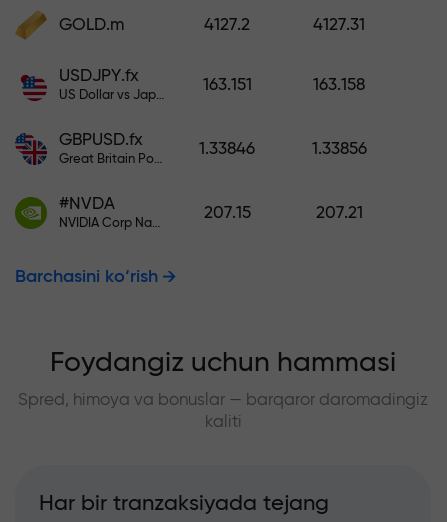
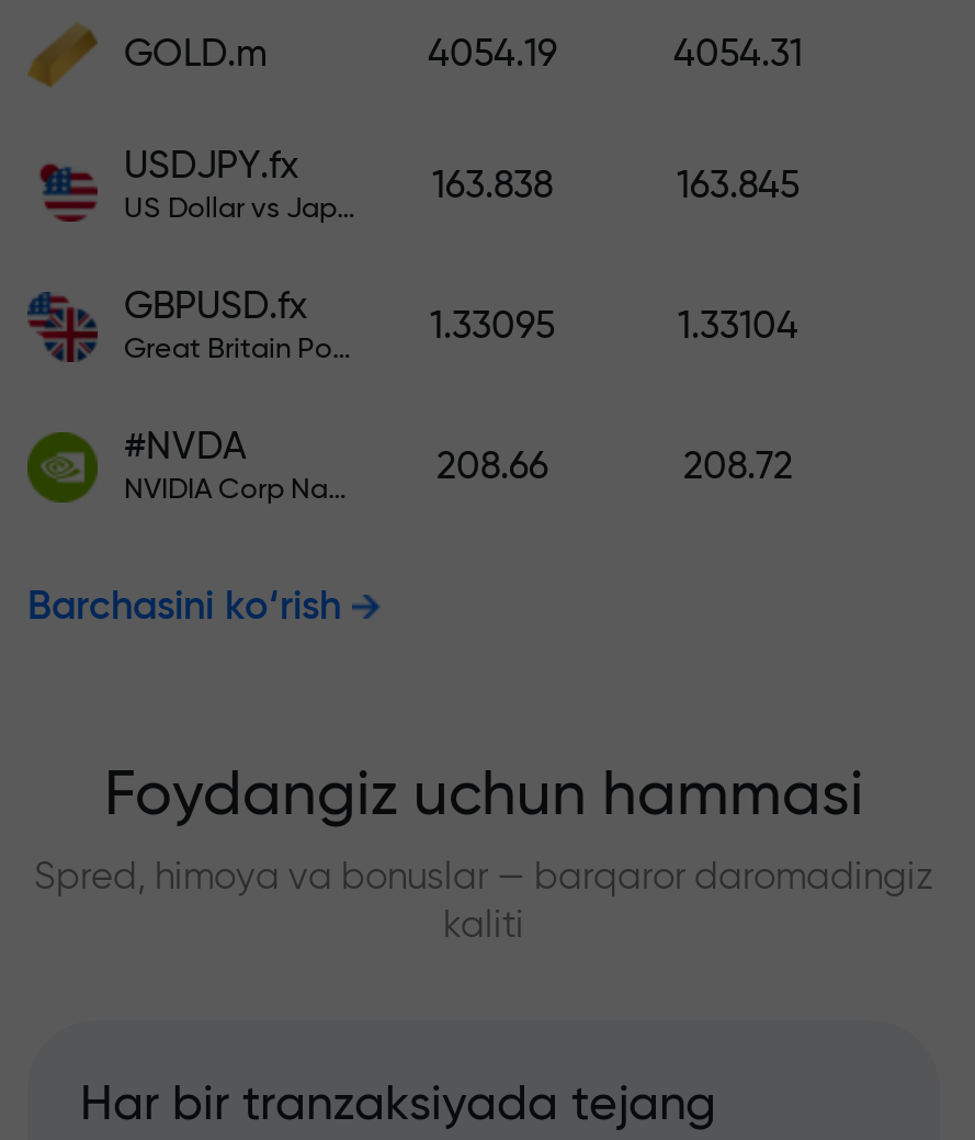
[204,16,250,33] 4127.2 -> [428,35,557,72] 4054.19
[313,16,365,33] 4127.31 -> [673,35,803,72] 4054.31
[202,76,251,93] 163.151 -> [432,167,553,204] 163.838
[313,76,365,93] 163.158 -> [677,167,800,204] 163.845
[199,140,255,157] 1.33846 -> [430,307,555,345] 1.33095
[311,140,366,157] 1.33856 -> [678,307,798,345] 1.33104
[203,204,250,221] 207.15 -> [437,448,548,485] 208.66
[315,204,362,221] 207.21 -> [683,448,793,485] 208.72

